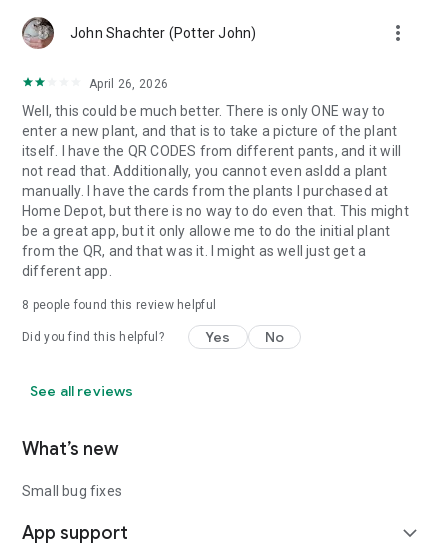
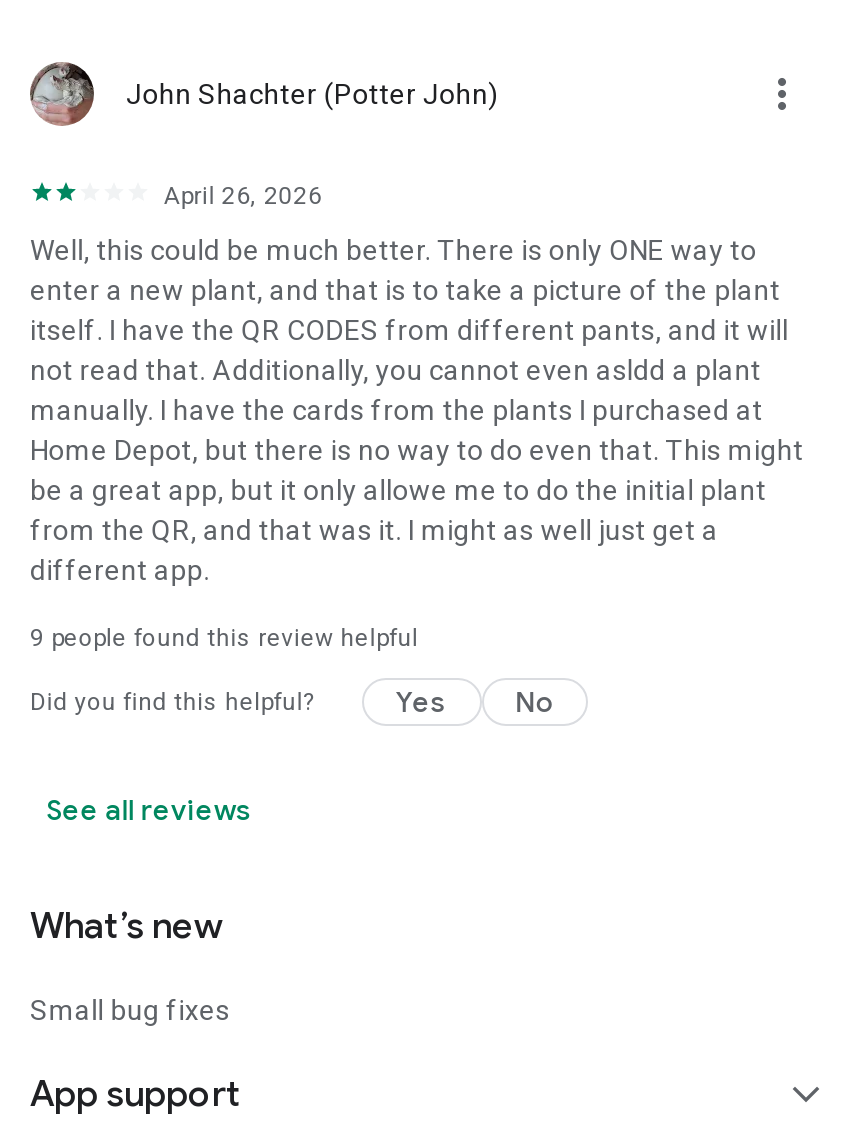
[22,298,216,312] 8 people found this review helpful -> [30,624,418,652] 9 people found this review helpful

